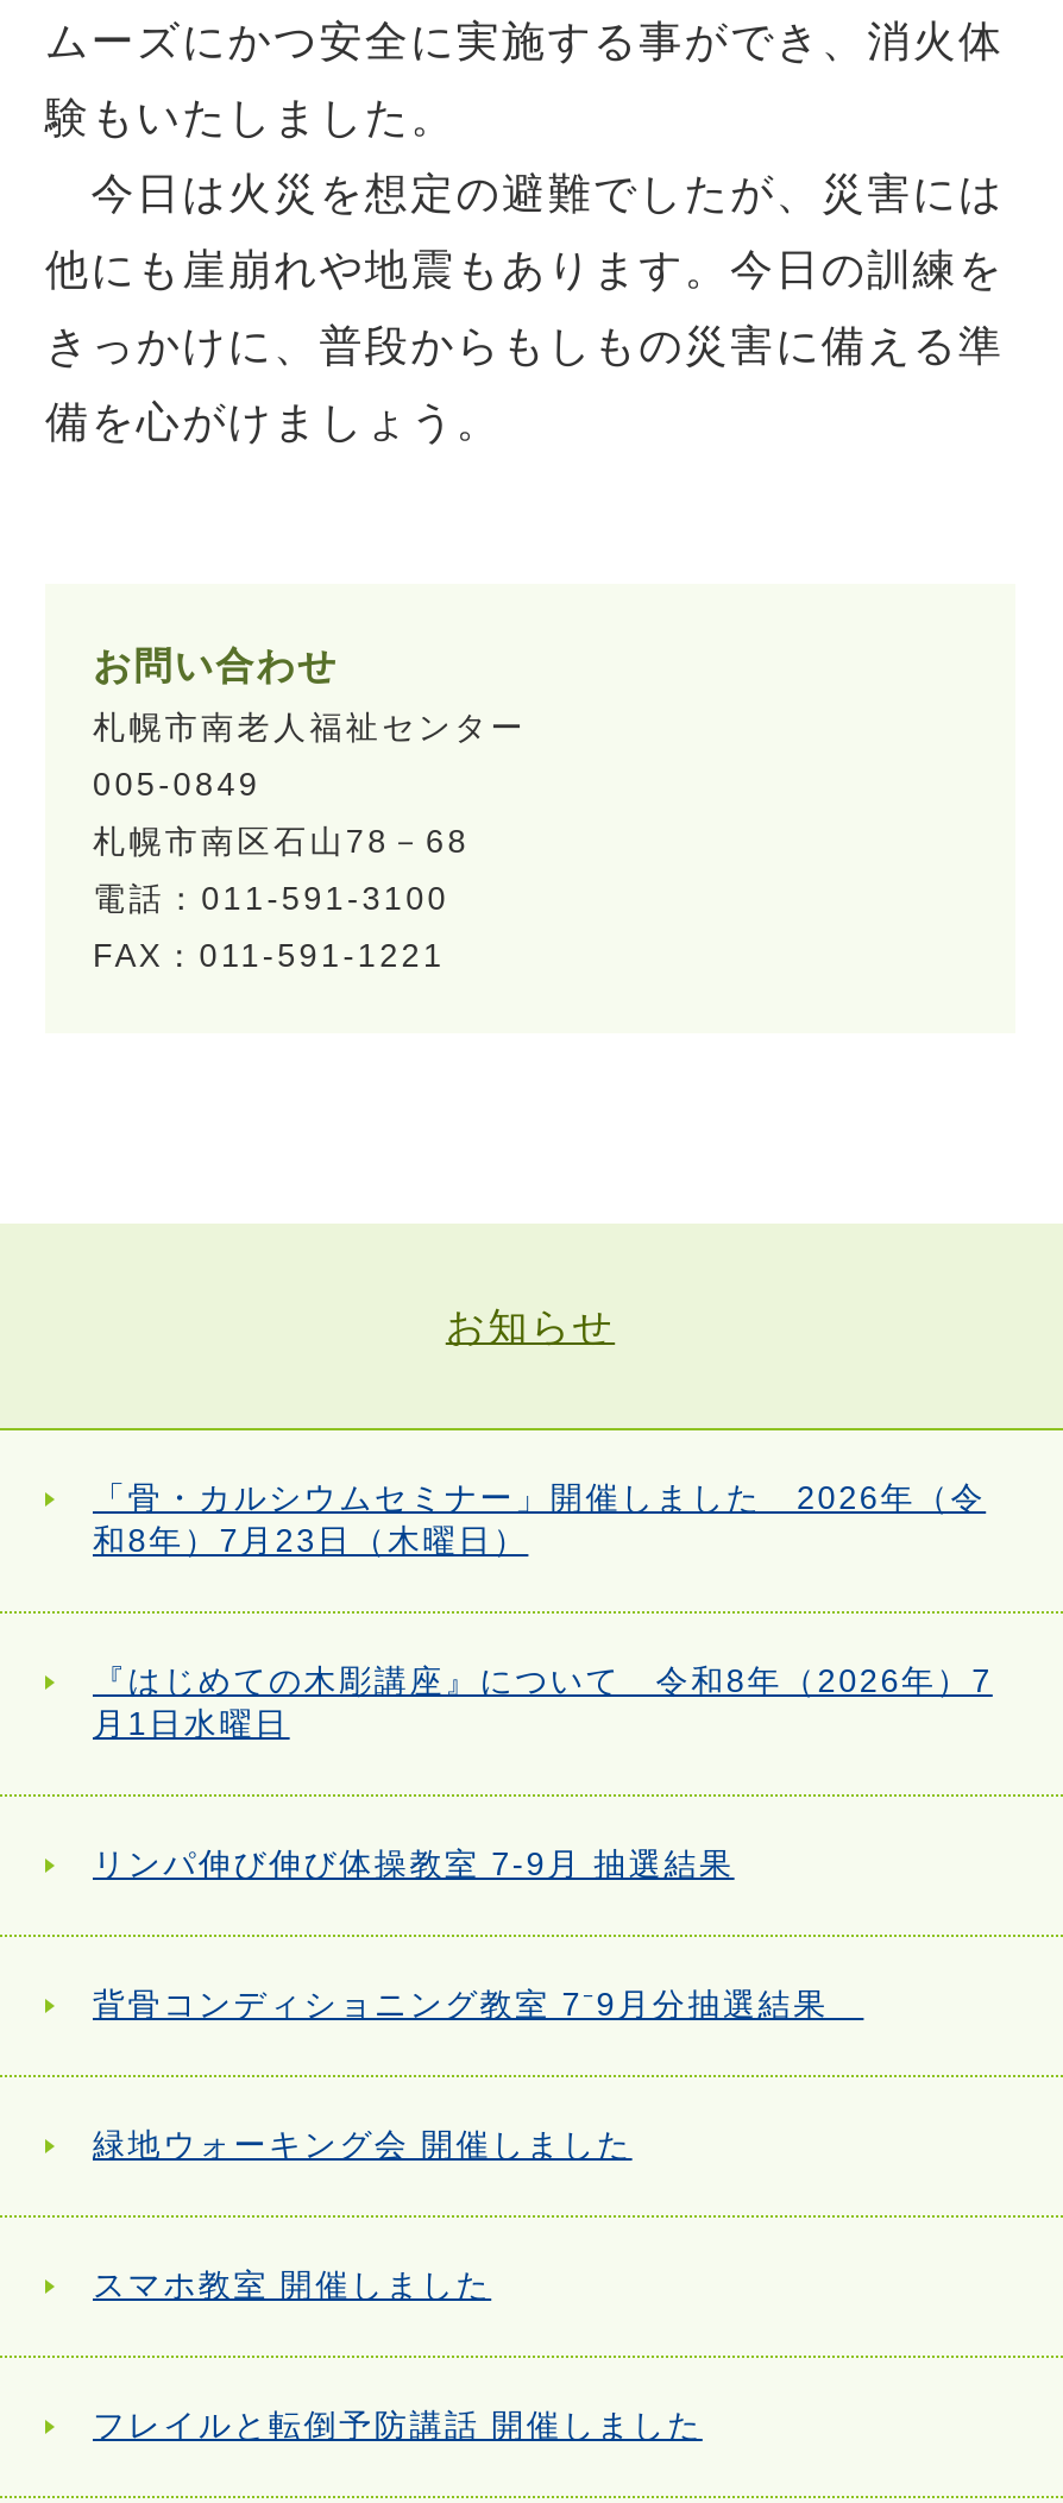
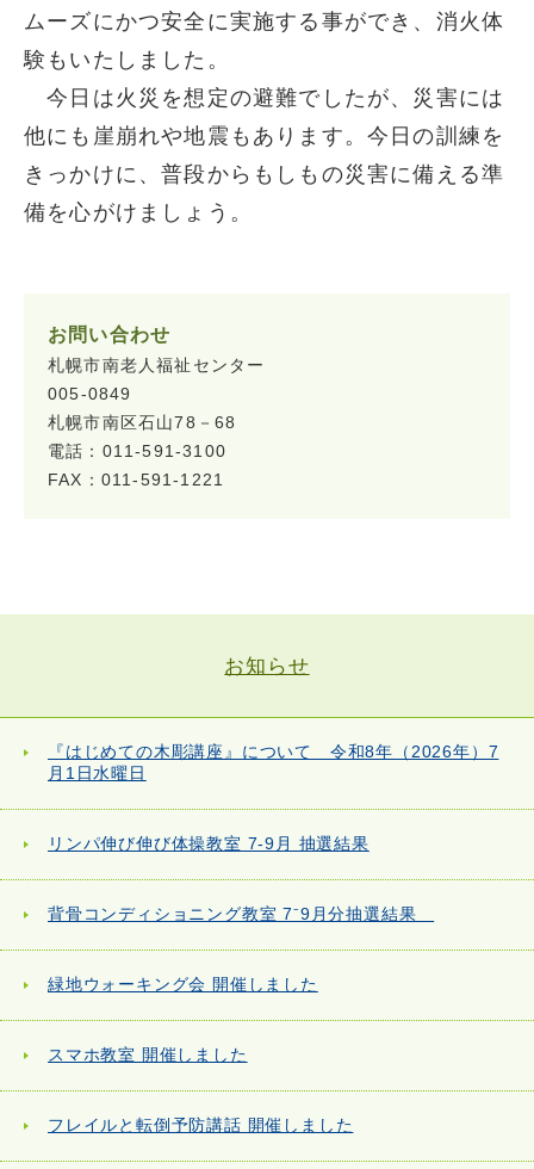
[93,1481,986,1559] 「骨・カルシウムセミナー」開催しました 2026年（令 | 和8年）7月23日（木曜日） -> none

